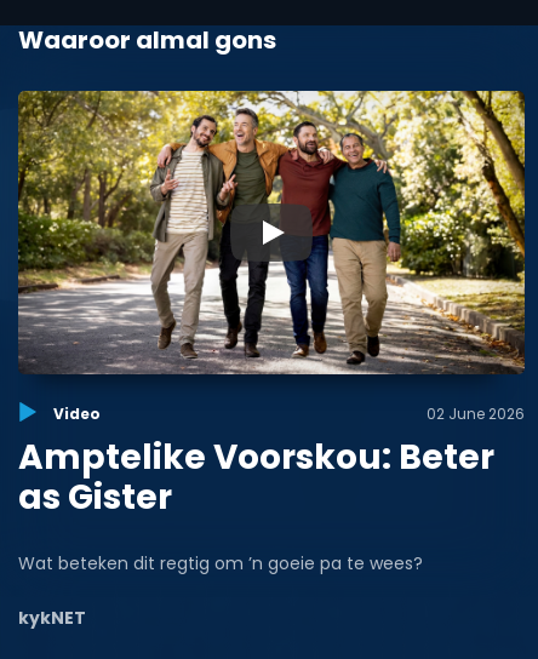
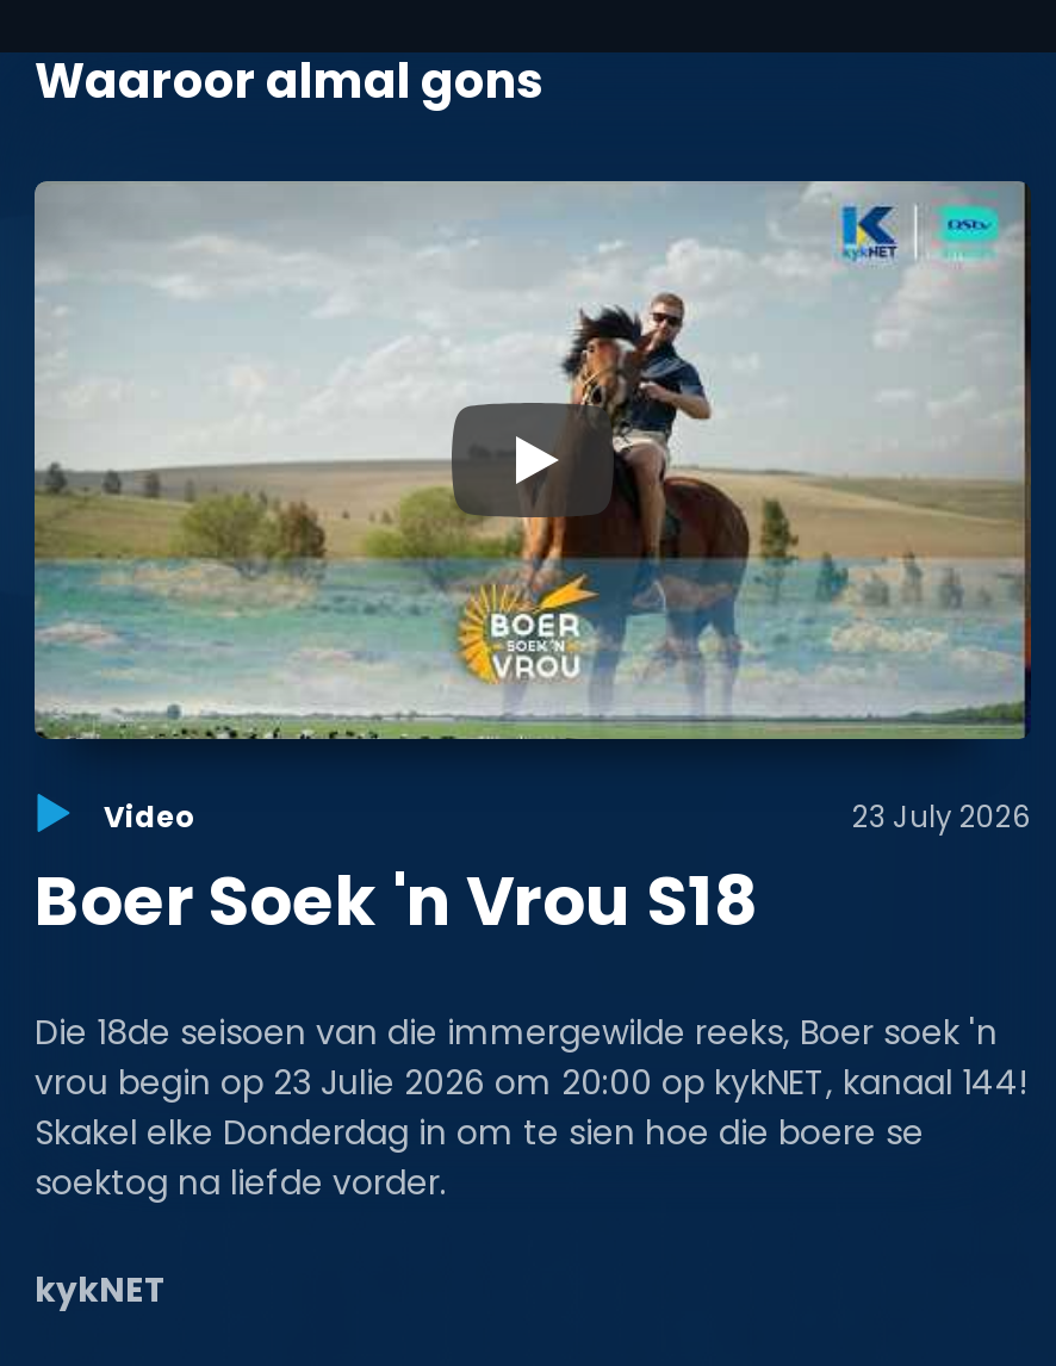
[17,90,526,521] [image] | 02 June 2026 | Amptelike Voorskou: Beter | as Gister -> [32,179,1031,948] [image] | 23 July 2026 | Boer Soek 'n Vrou S18
[18,551,423,575] Wat beteken dit regtig om ’n goeie pa te wees? -> [35,1008,1029,1206] Die 18de seisoen van die immergewilde reeks, Boer soek 'n | vrou begin op 23 Julie 2026 om 20:00 op kykNET, kanaal 144! | Skakel elke Donderdag in om te sien hoe die boere se | soektog na liefde vorder.

